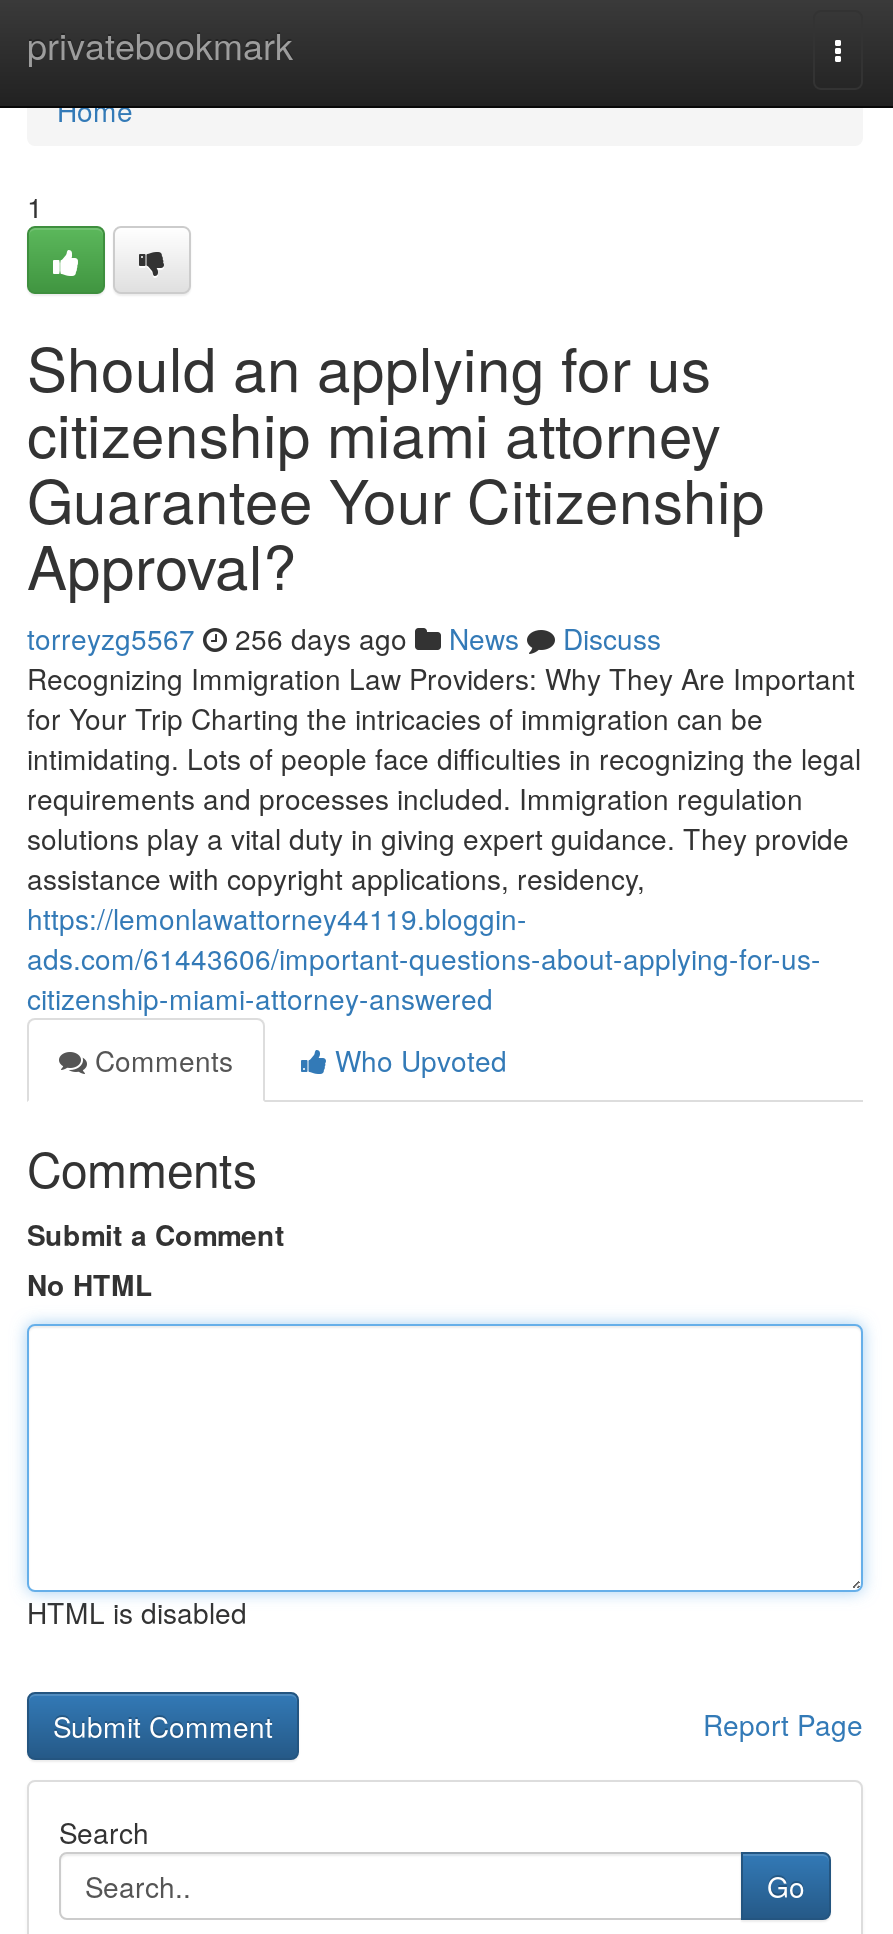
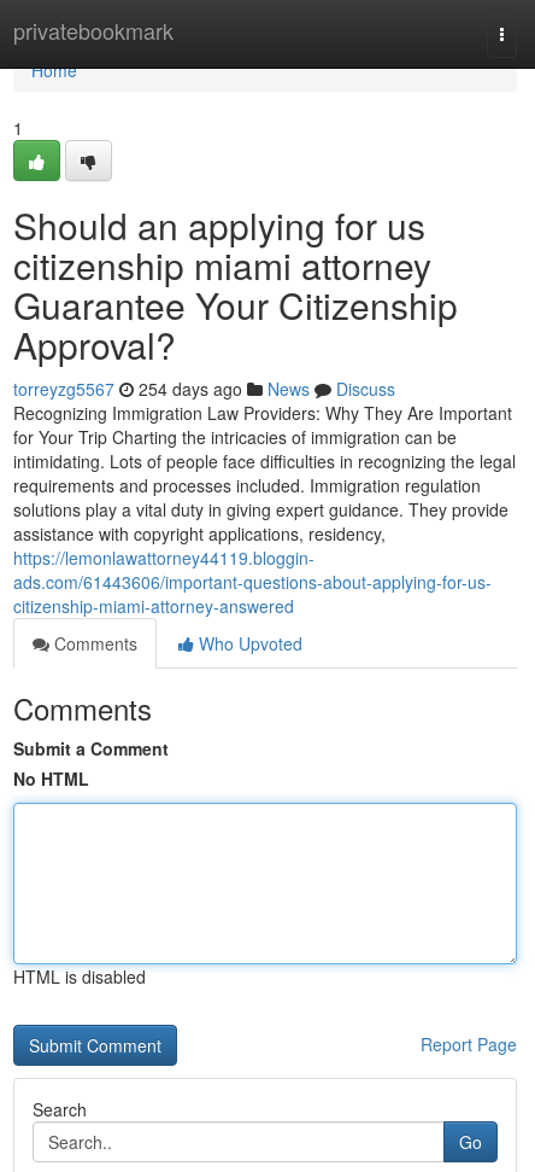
[27,618,661,658] torreyzg5567 256 days ago News Discuss -> [13,377,395,401] torreyzg5567 254 days ago News Discuss

